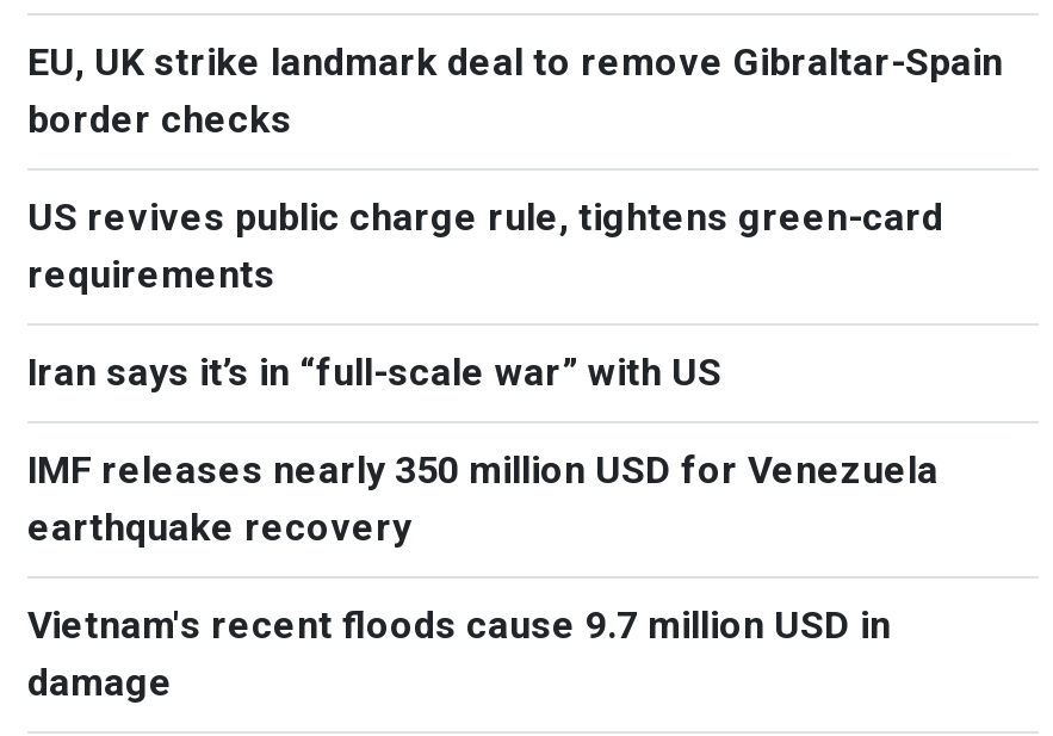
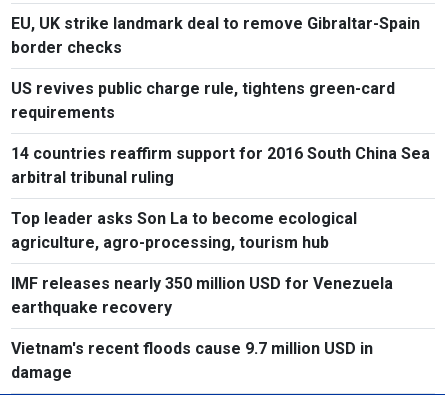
[27,349,721,394] Iran says it’s in “full-scale war” with US -> [11,144,430,252] 14 countries reaffirm support for 2016 South China Sea | arbitral tribunal ruling | Top leader asks Son La to become ecological | agriculture, agro-processing, tourism hub

